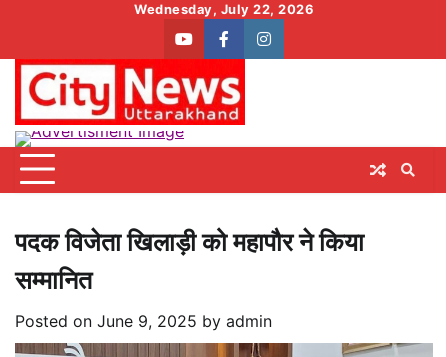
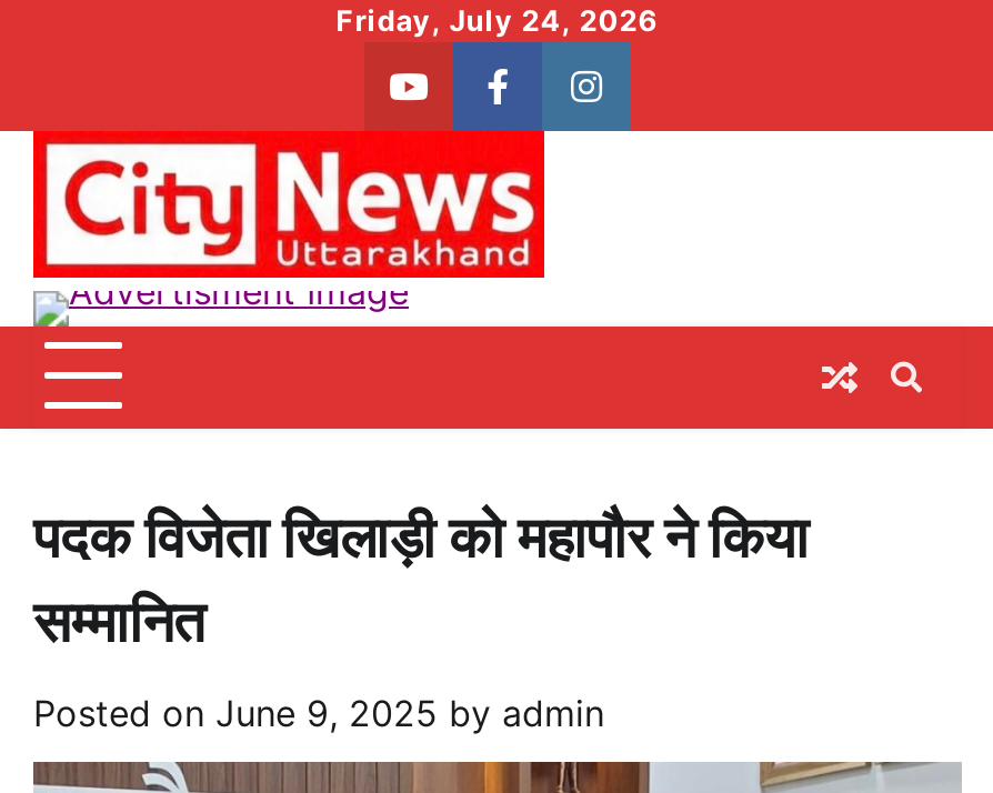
[134,1,314,17] Wednesday, July 22, 2026 -> [336,2,659,38] Friday, July 24, 2026

